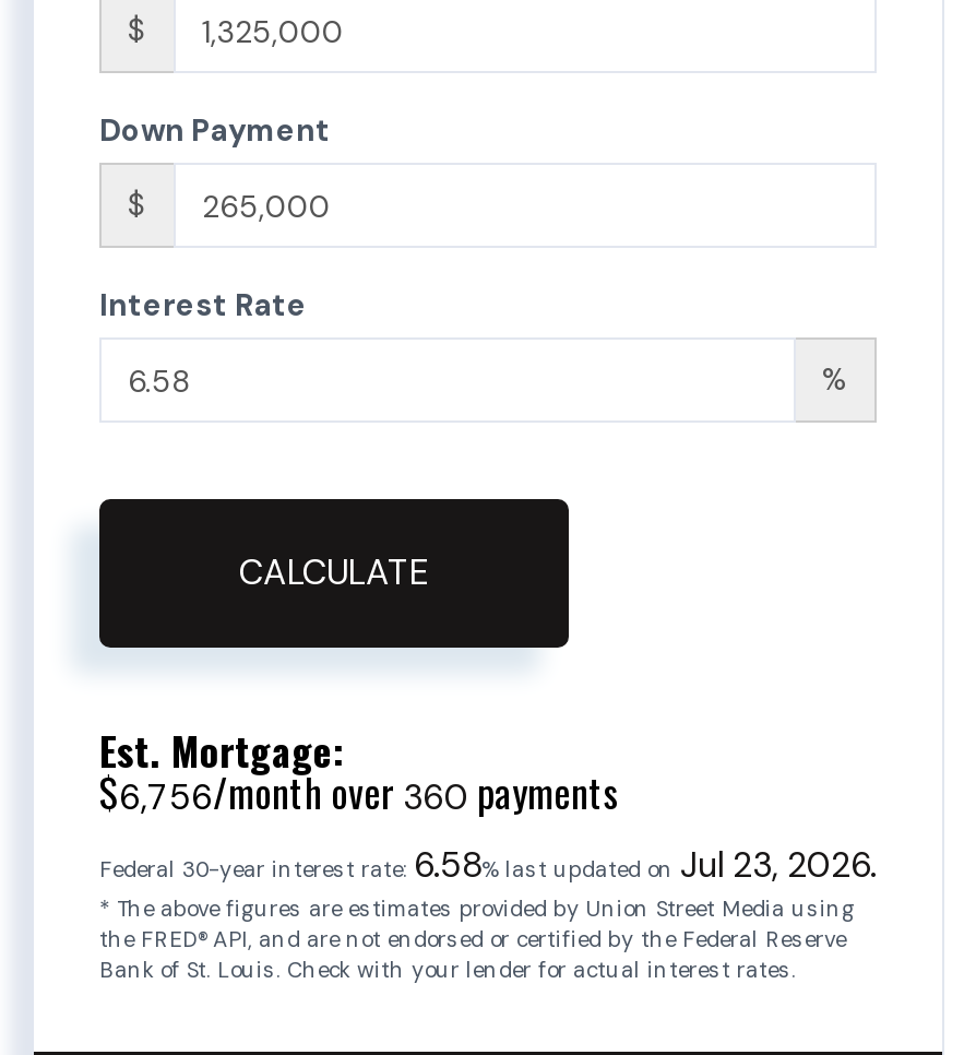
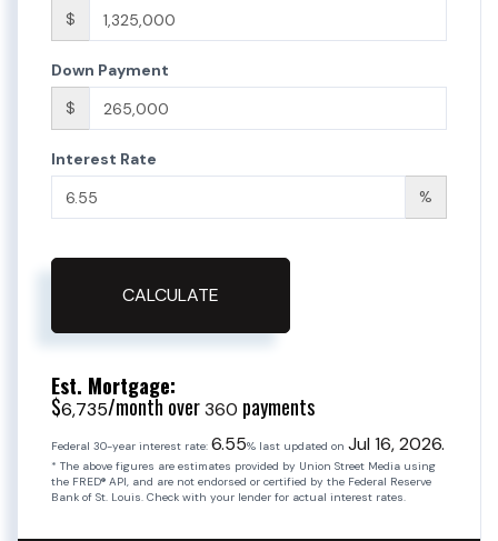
[99,764,619,821] $6,756/month over 360 payments -> [51,392,315,421] $6,735/month over 360 payments
[99,843,877,889] Federal 30-year interest rate: 6.58% last updated on Jul 23, 2026. -> [51,432,445,456] Federal 30-year interest rate: 6.55% last updated on Jul 16, 2026.

